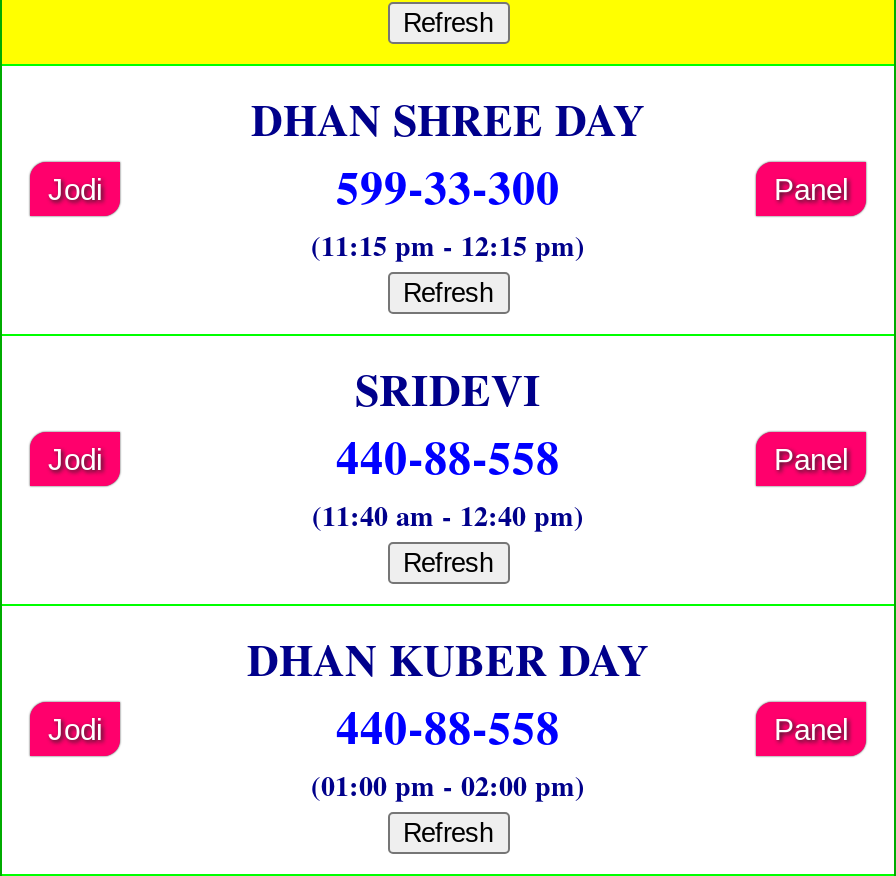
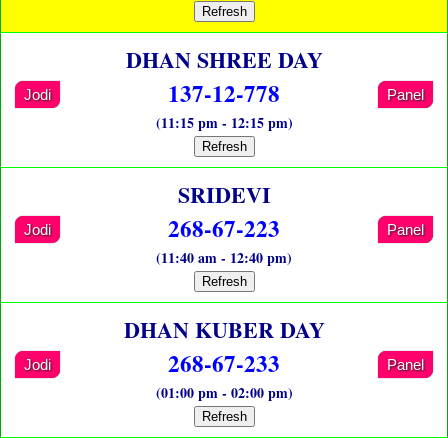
[336,152,560,220] 599-33-300 -> [168,76,280,110] 137-12-778
[336,422,560,490] 440-88-558 -> [168,211,280,245] 268-67-223
[336,692,560,760] 440-88-558 -> [168,346,280,380] 268-67-233

